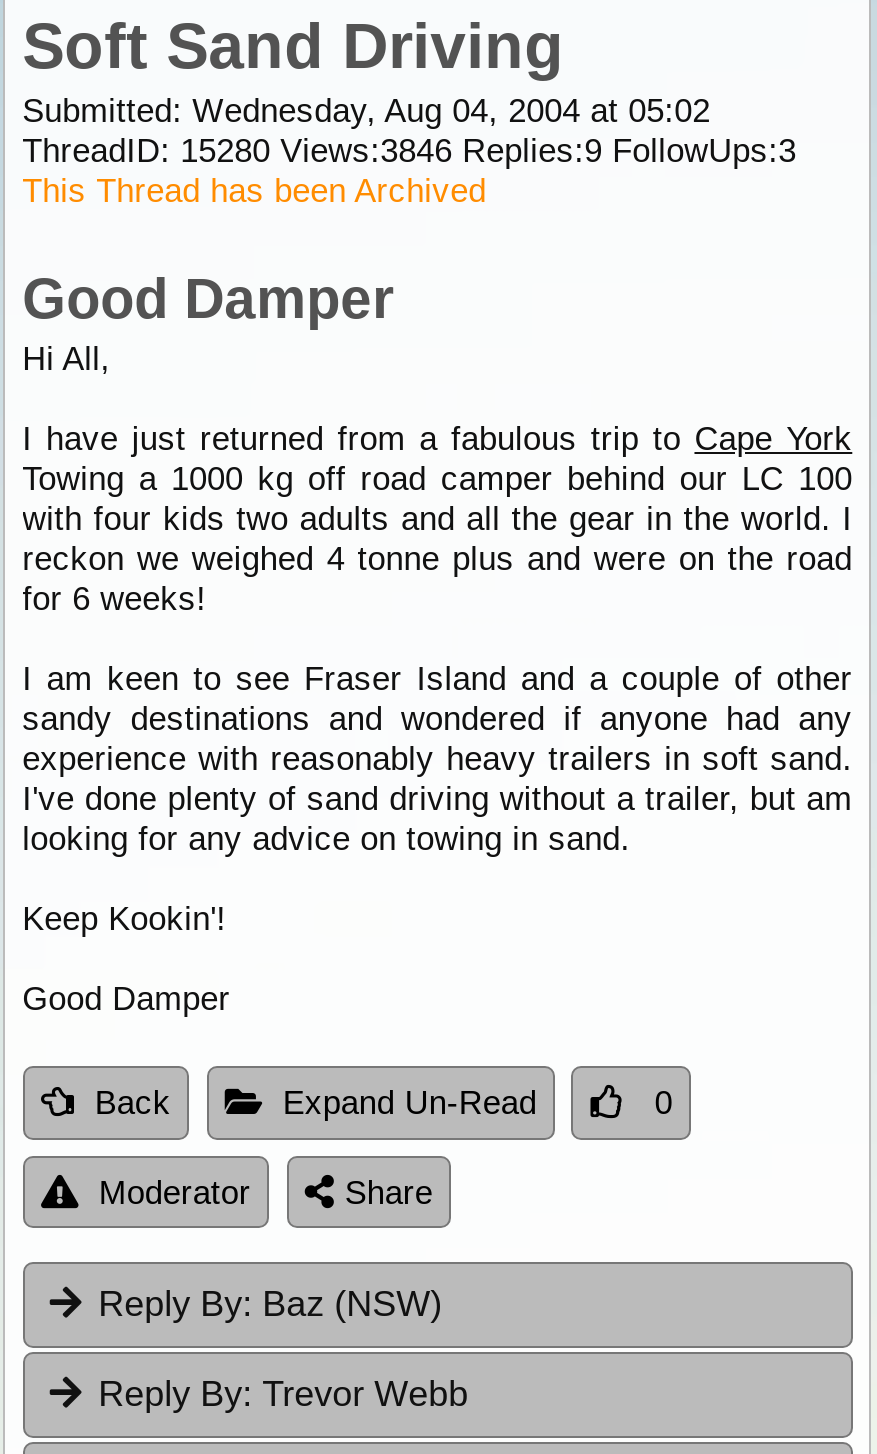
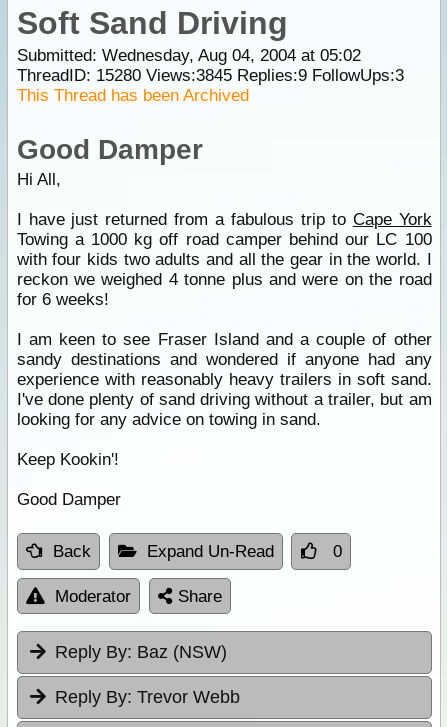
[22,132,796,170] ThreadID: 15280 Views:3846 Replies:9 FollowUps:3 -> [17,66,404,85] ThreadID: 15280 Views:3845 Replies:9 FollowUps:3

